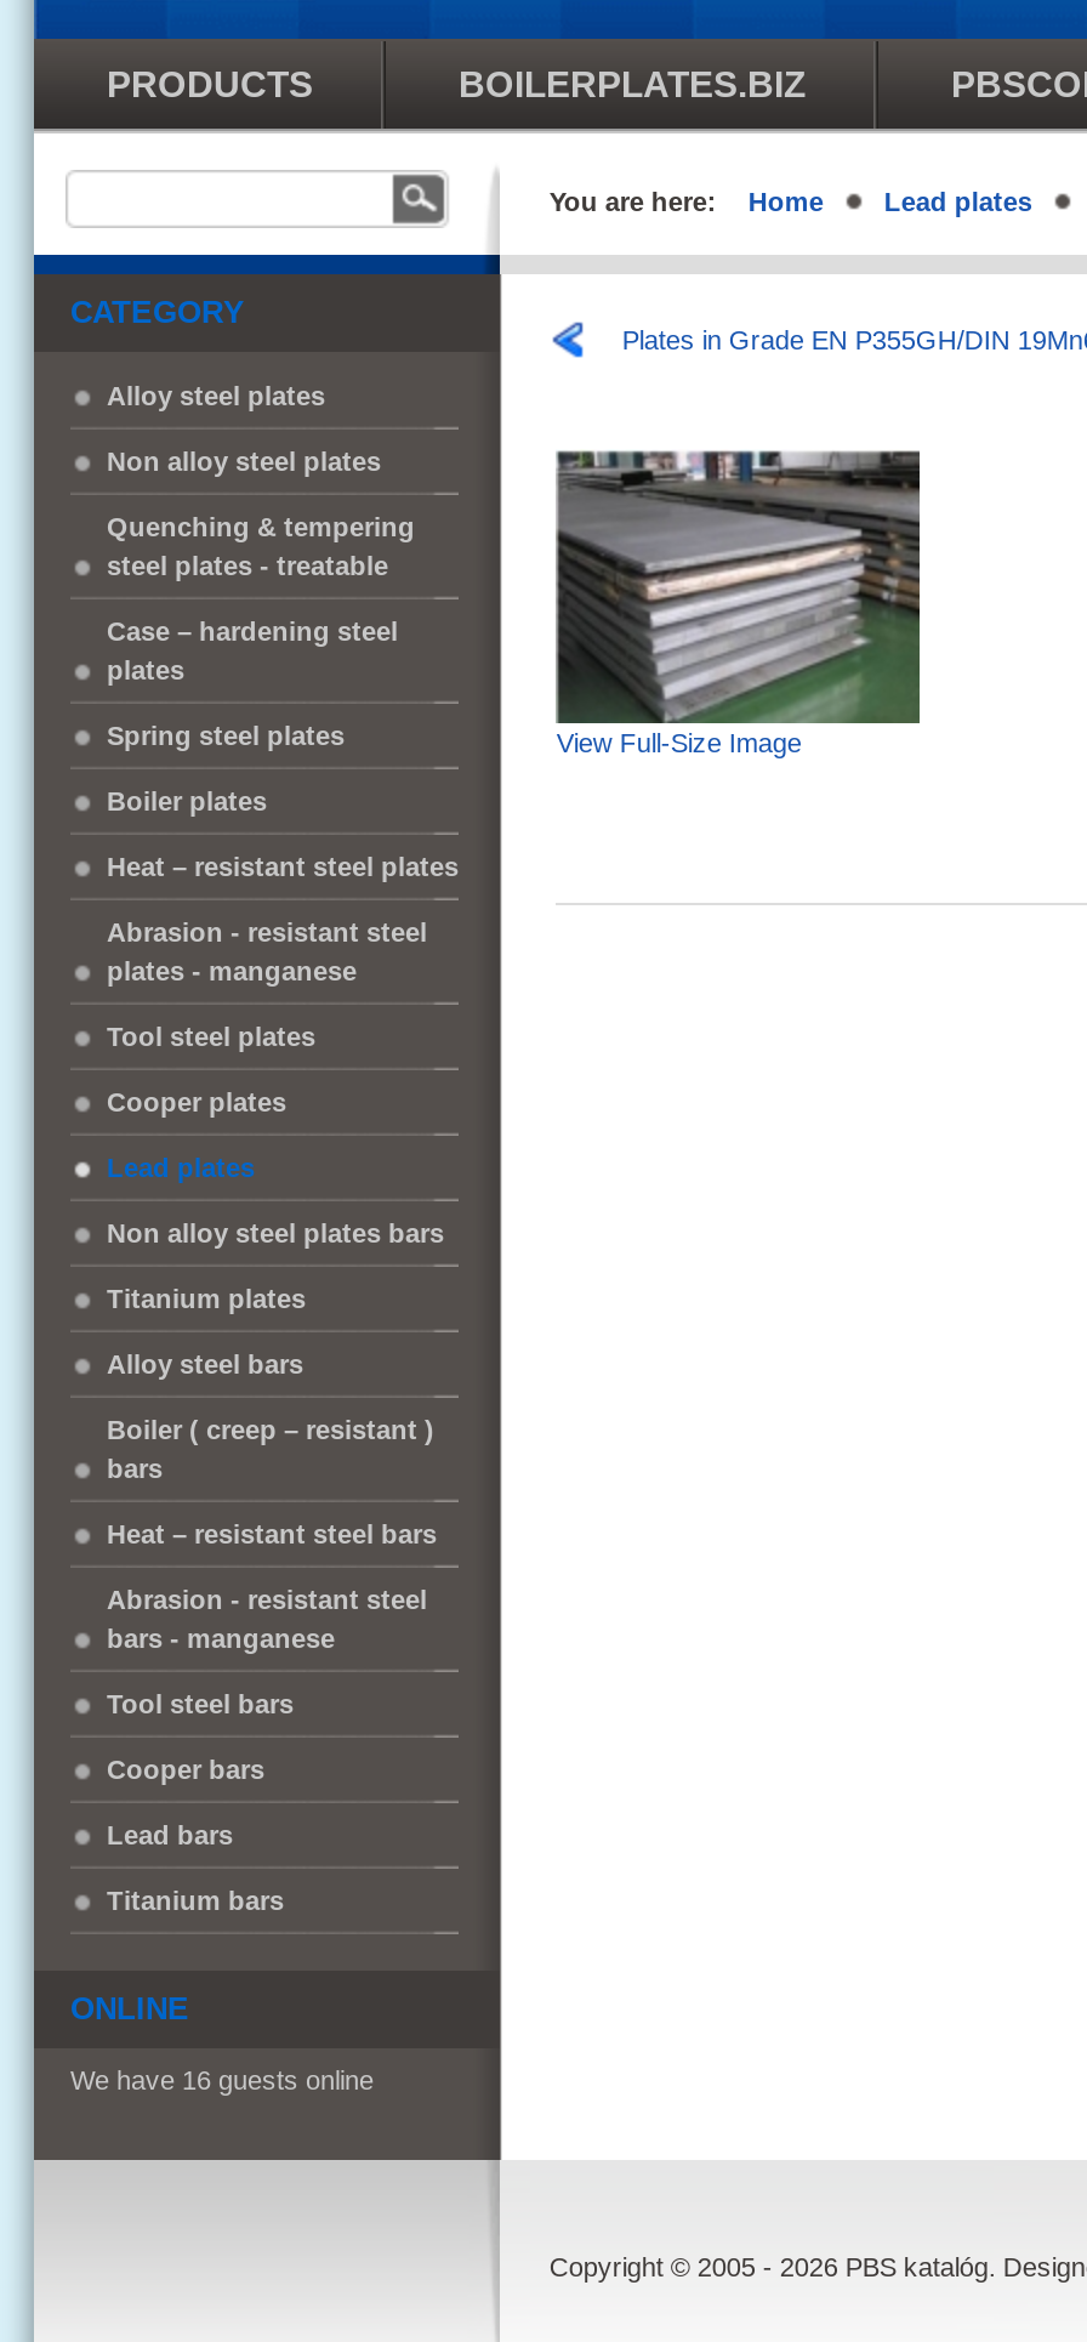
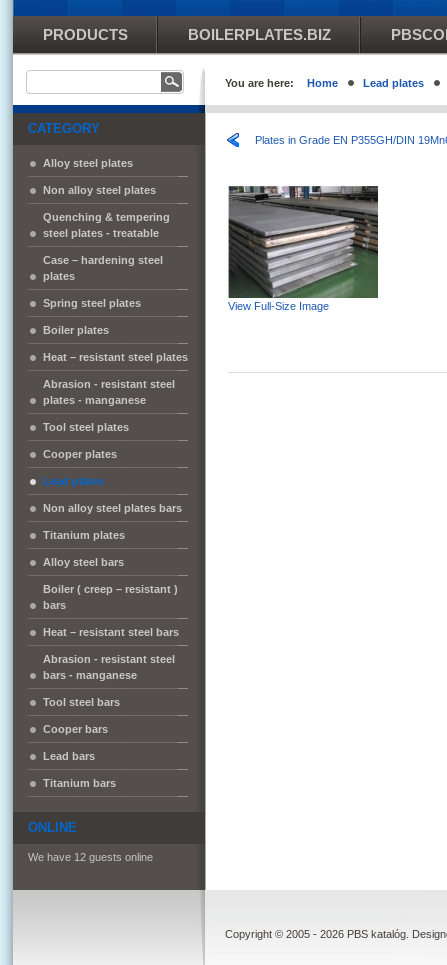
[70,2065,374,2094] We have 16 guests online -> [28,851,153,863] We have 12 guests online

